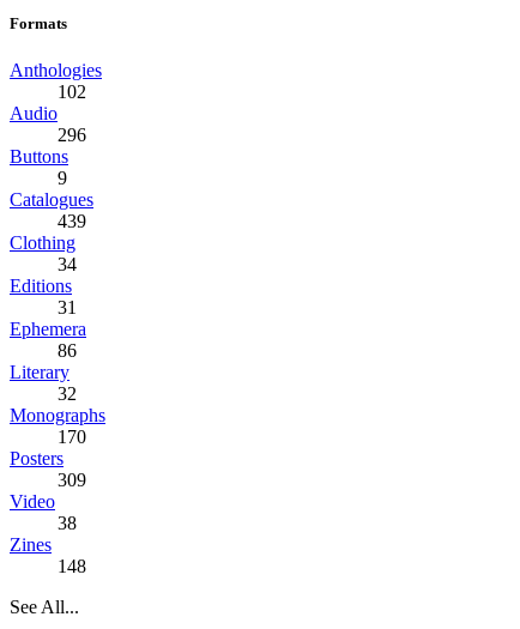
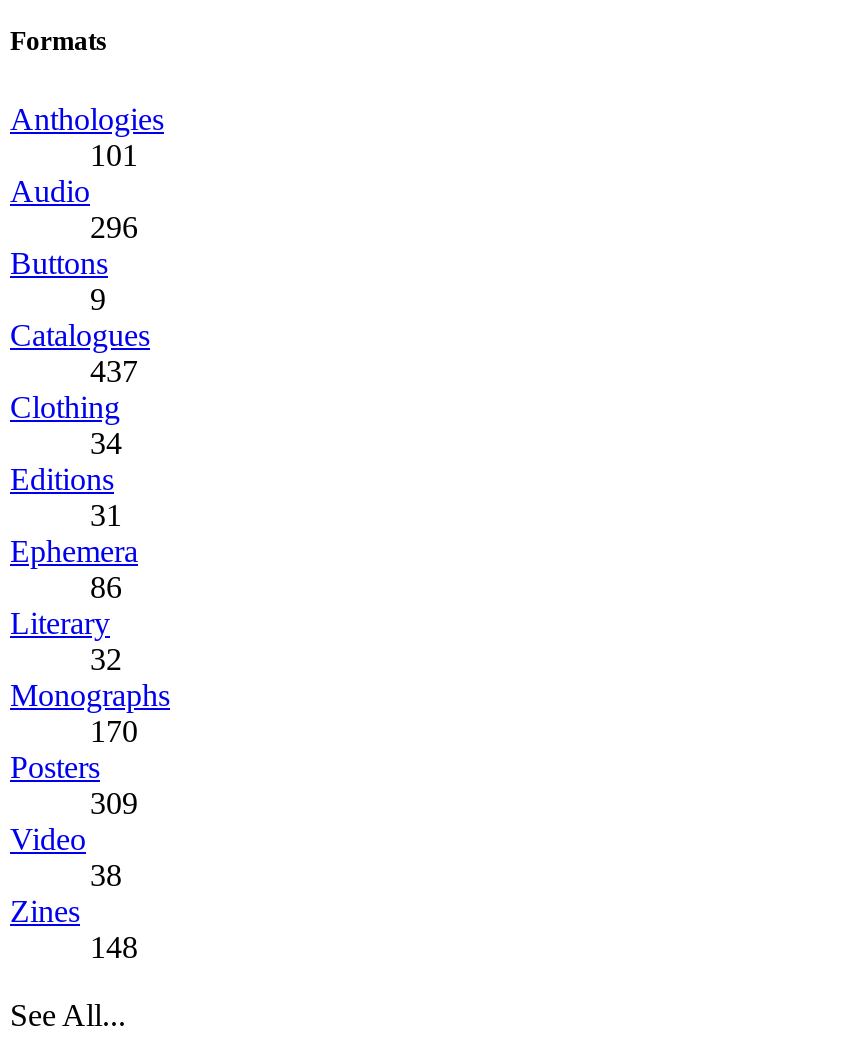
[58,81,86,102] 102 -> [90,138,138,172] 101
[58,211,86,231] 439 -> [90,354,138,388] 437

